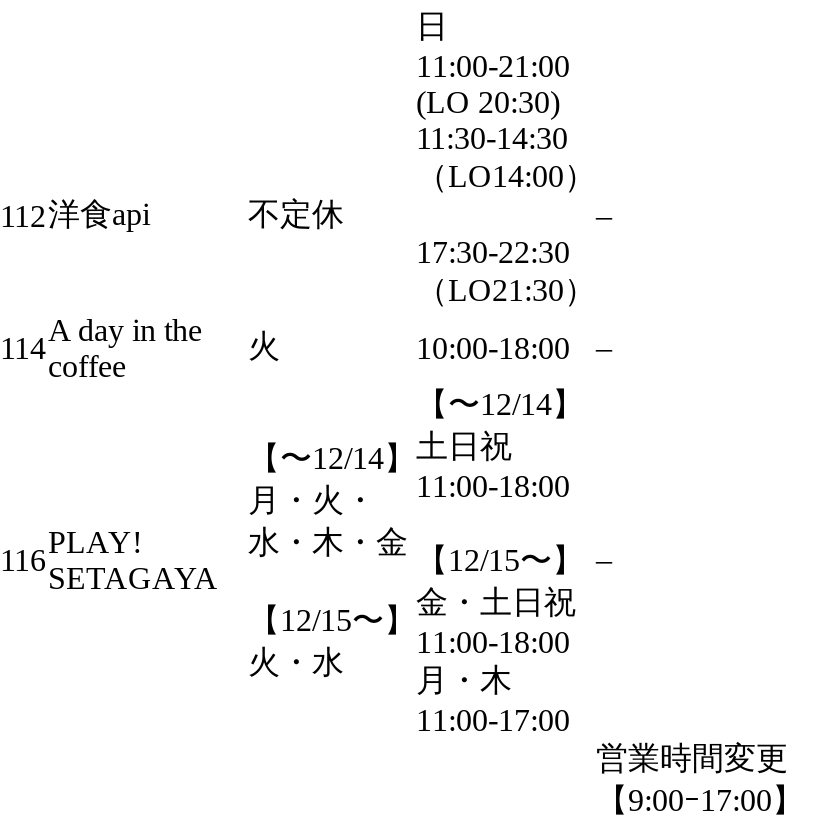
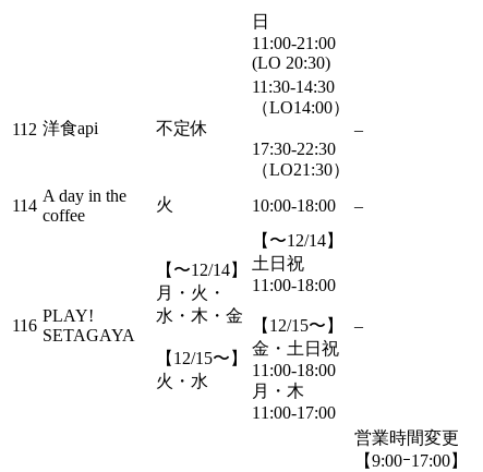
[0,197,150,233] 112洋食api -> [12,119,98,139] 112 洋食api

